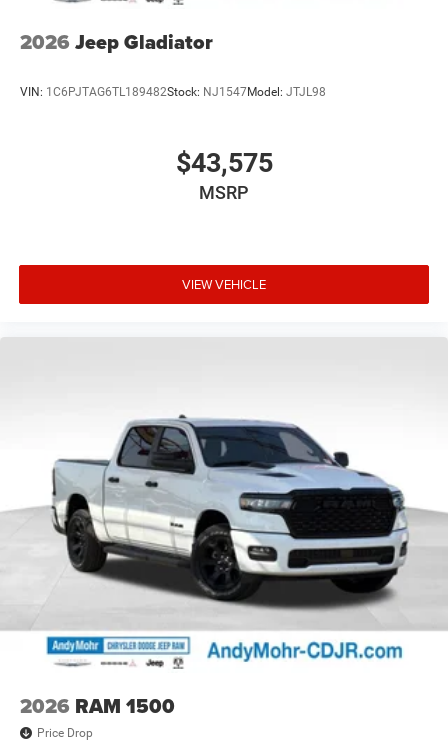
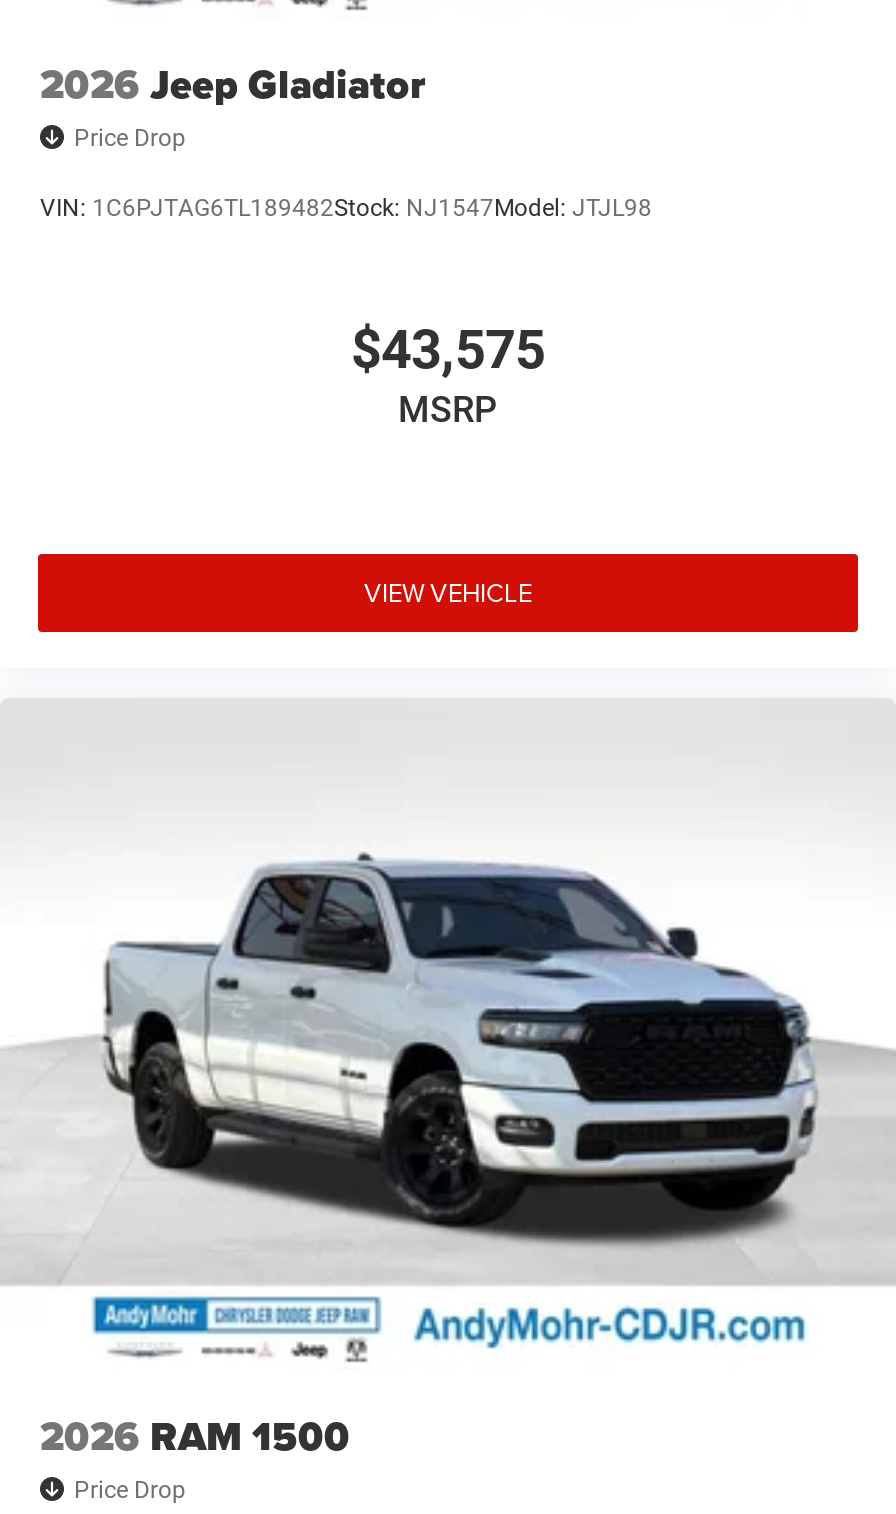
none -> [74,124,186,152] Price Drop

